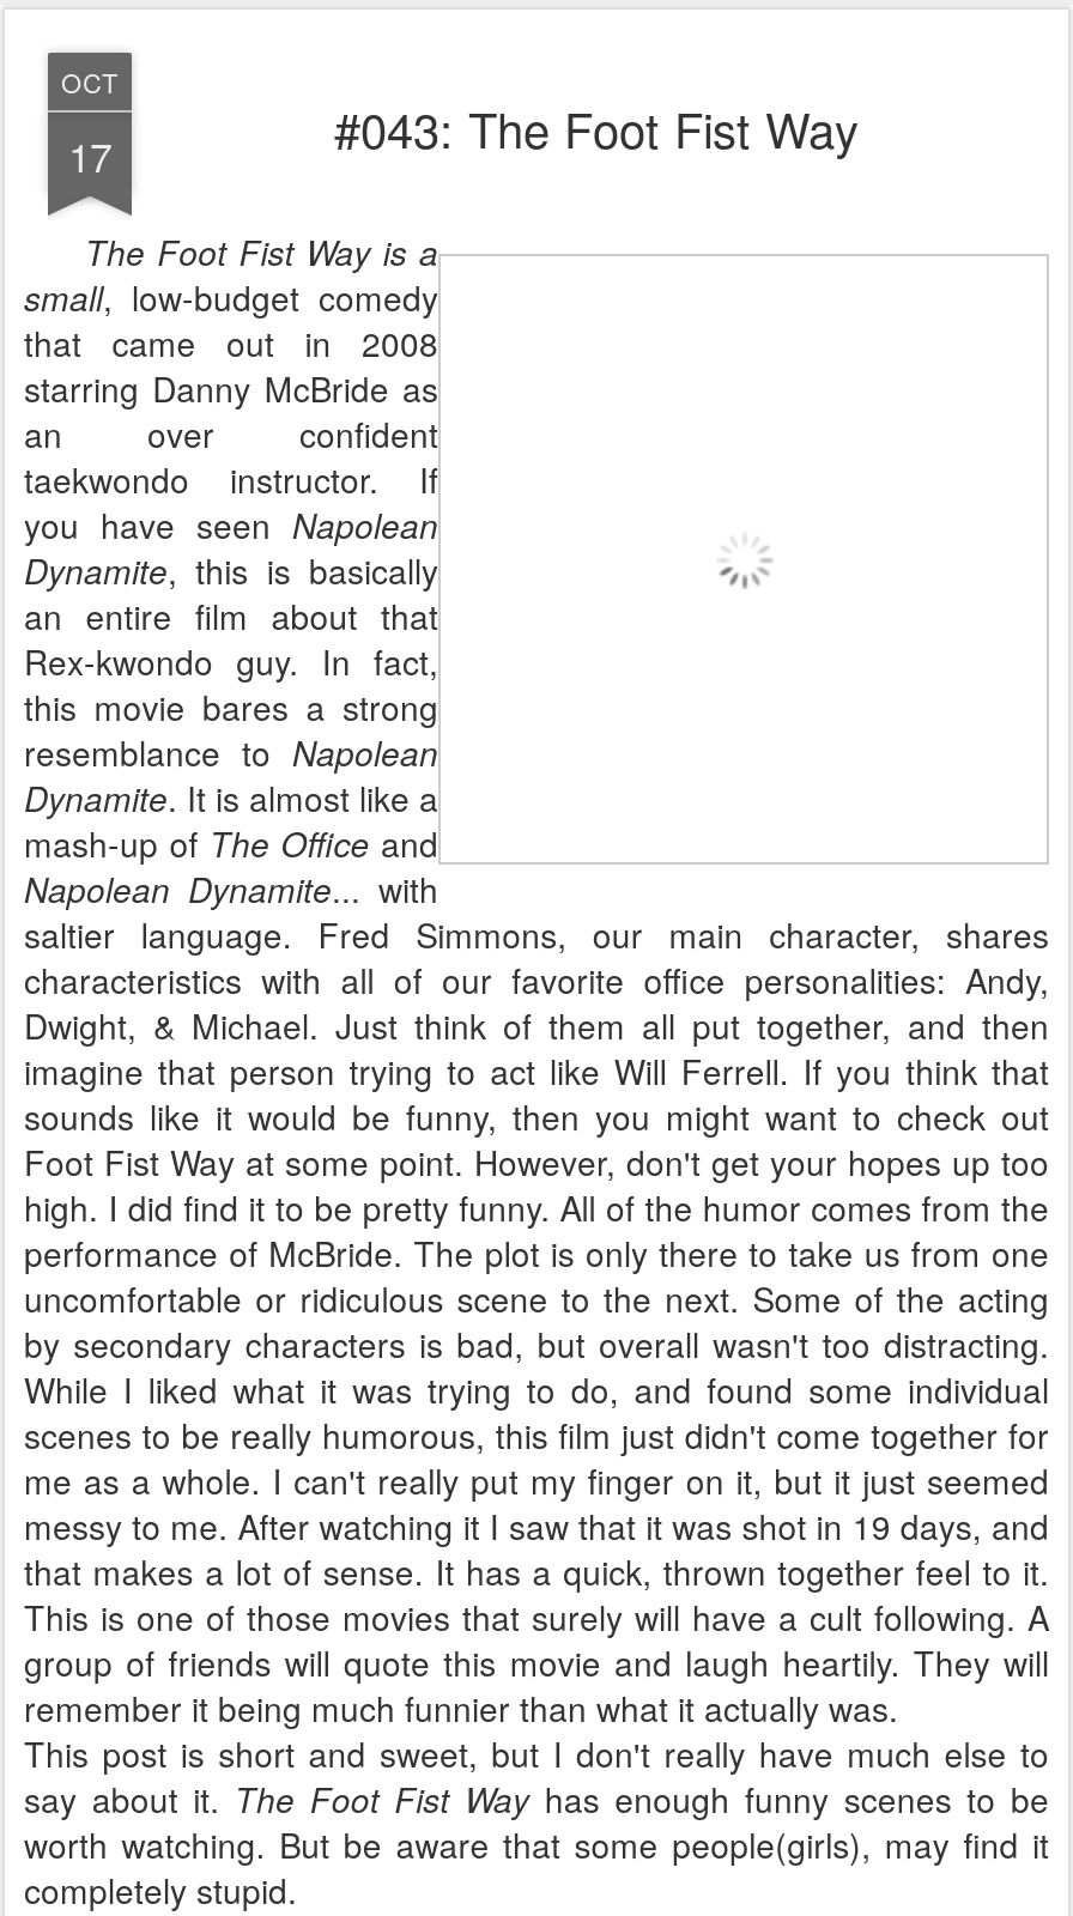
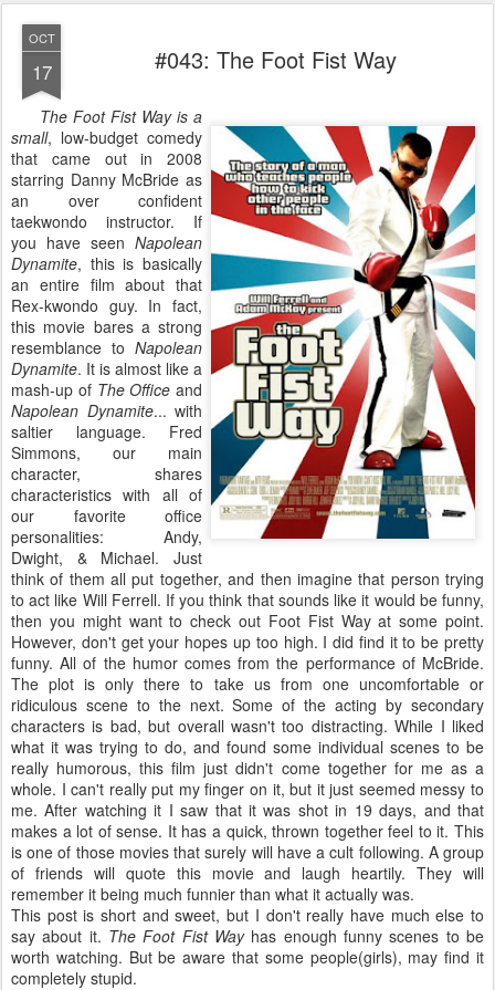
none -> [209,124,476,413] [image]

